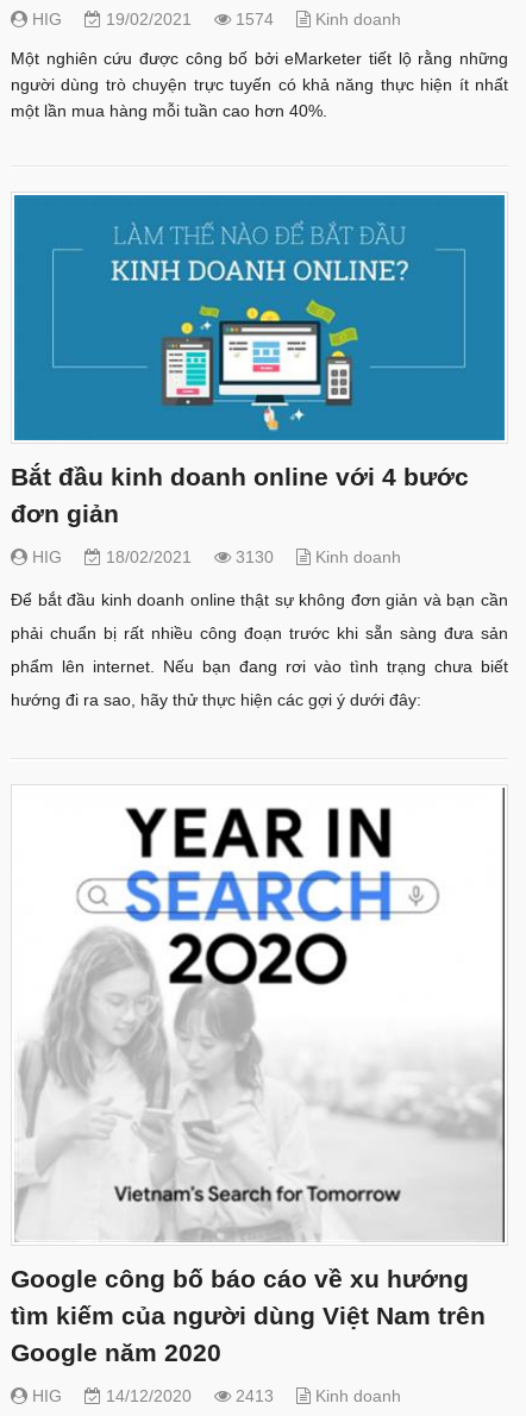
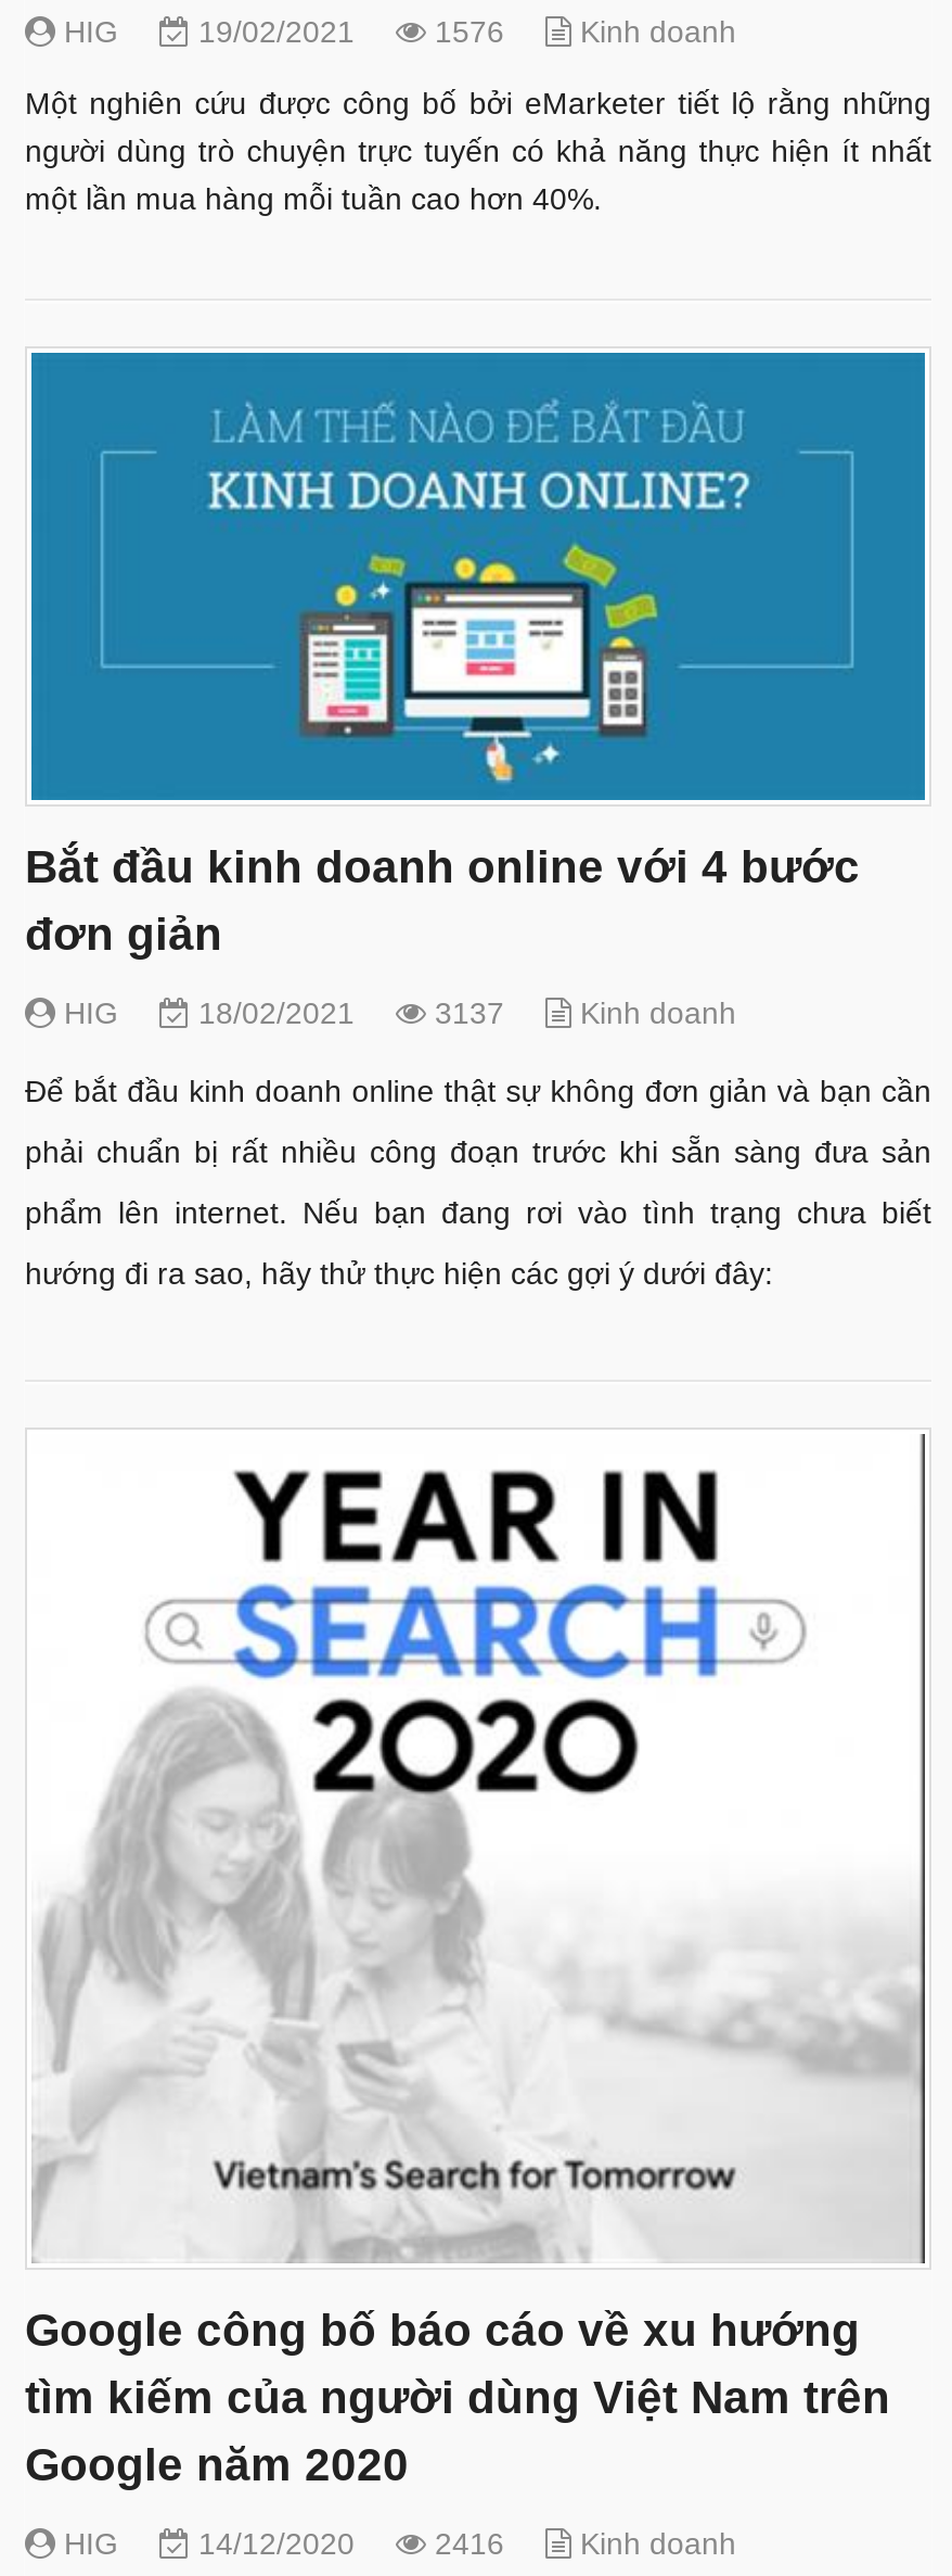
[231,10,274,29] 1574 -> [426,15,504,49] 1576
[231,548,274,567] 3130 -> [426,996,504,1031] 3137
[231,1387,274,1406] 2413 -> [426,2527,504,2561] 2416

